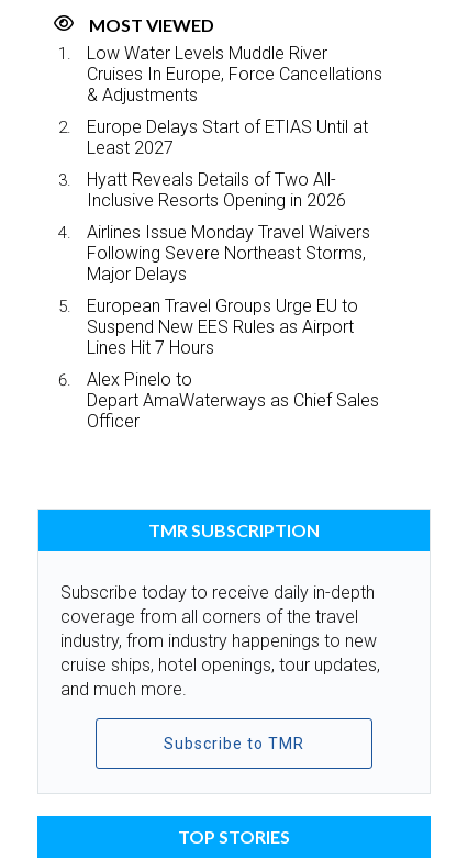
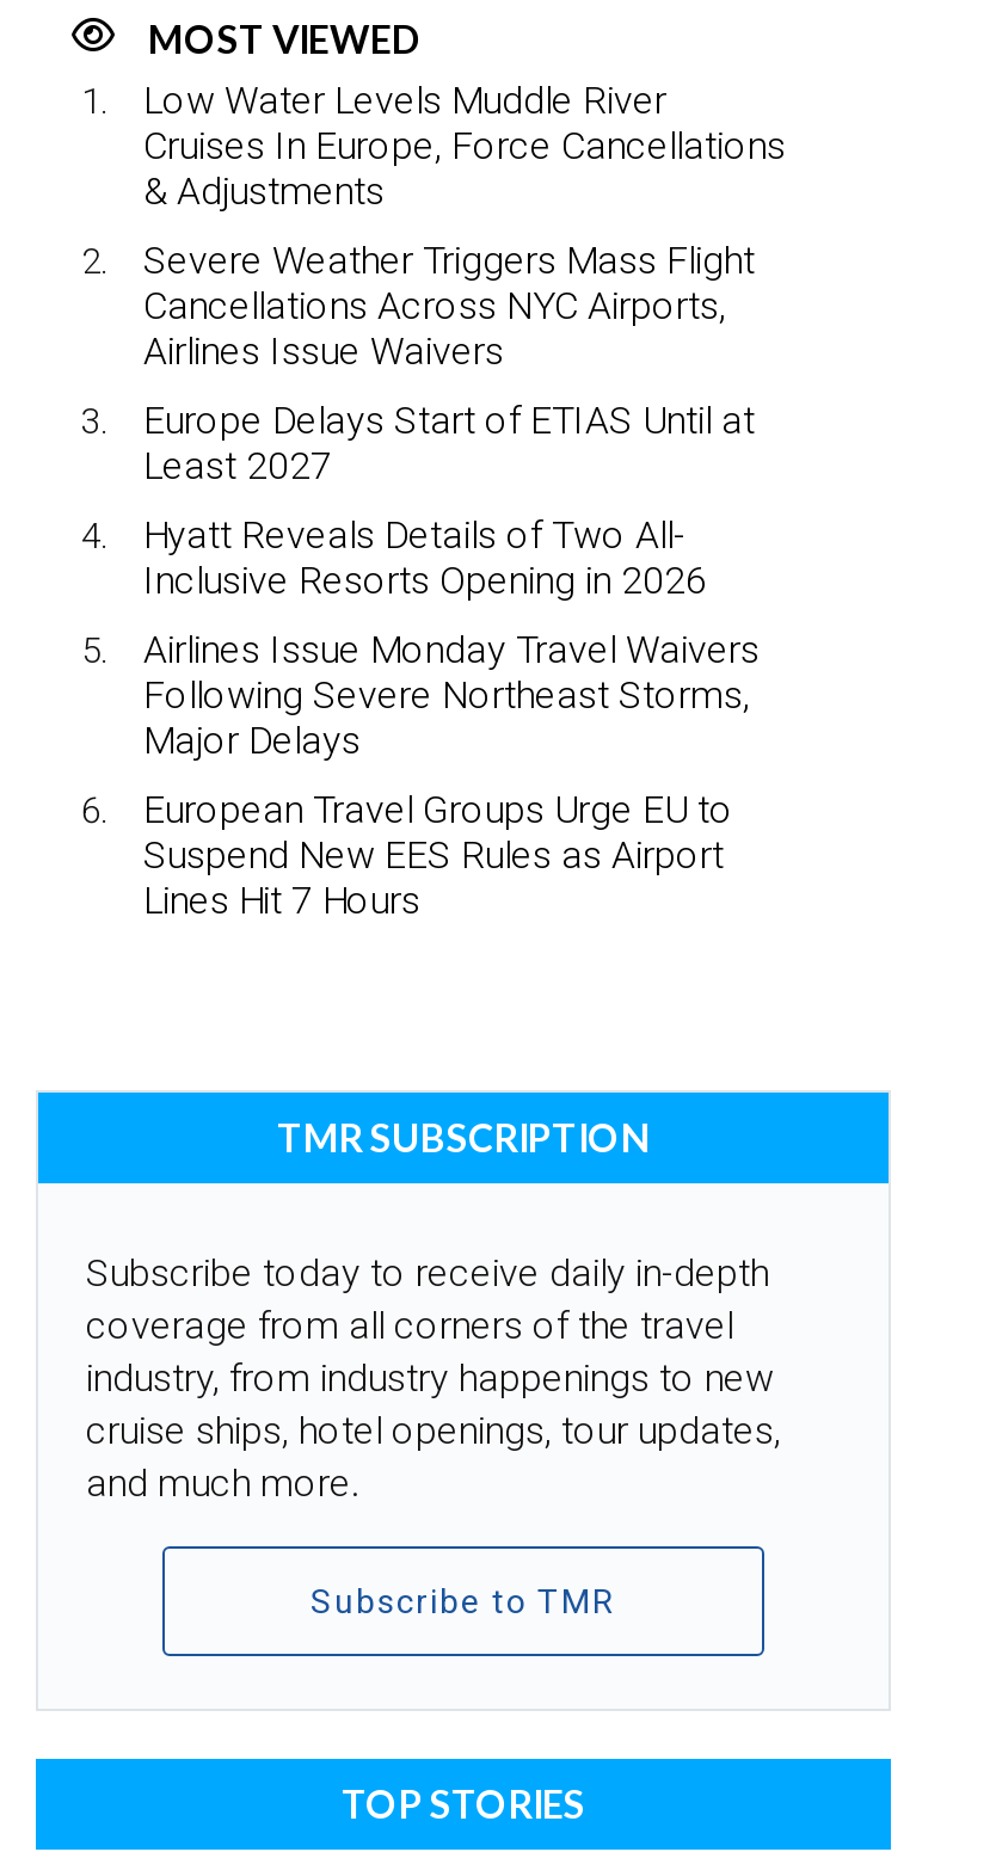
none -> [143,237,755,373] Severe Weather Triggers Mass Flight | Cancellations Across NYC Airports, | Airlines Issue Waivers
moved [87,116,370,358] -> [143,397,760,923]: Europe Delays Start of ETIAS Until at | Least 2027 | Hyatt Reveals Details of Two All- | ... | Suspend New EES Rules as Airport | Lines Hit 7 Hours
[87,369,379,431] Alex Pinelo to | Depart AmaWaterways as Chief Sales | Officer -> none

